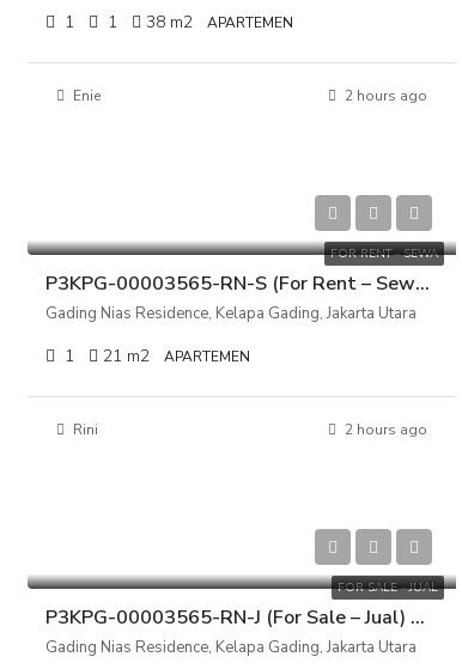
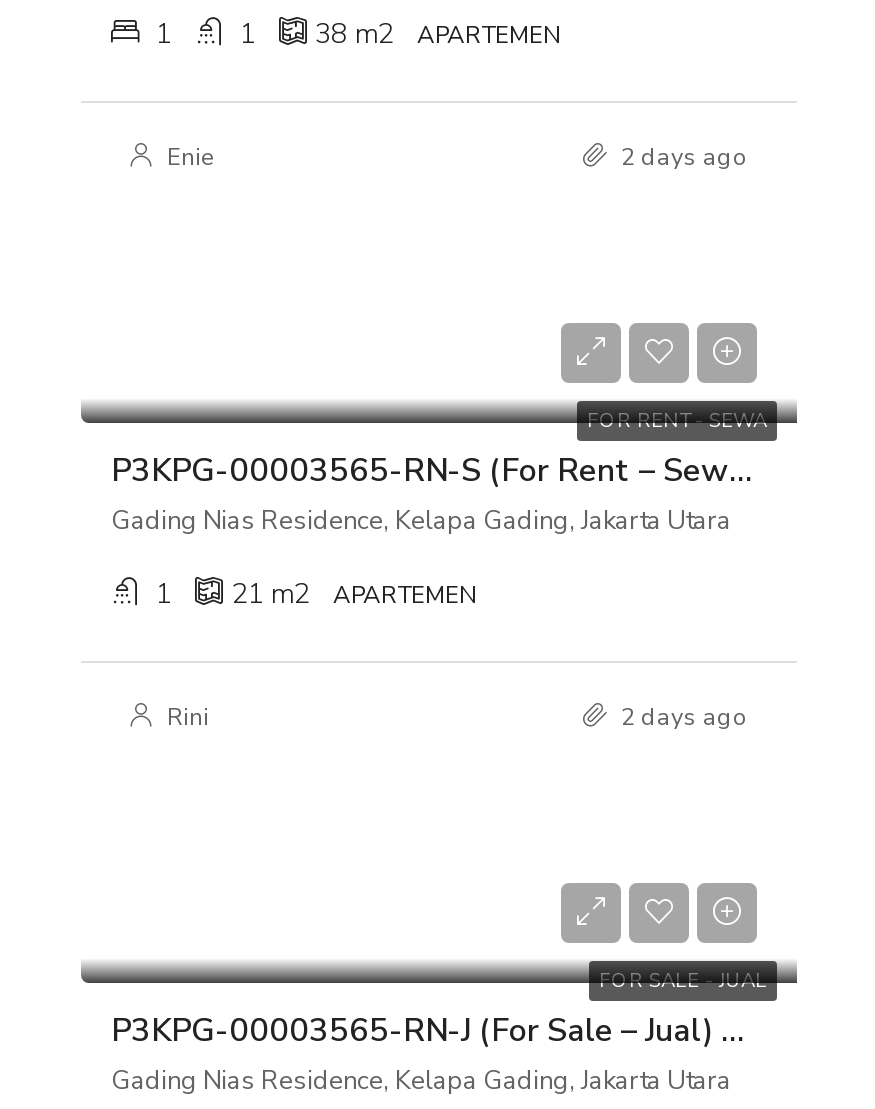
[341,86,427,105] 2 hours ago -> [615,140,749,172] 2 days ago
[341,420,427,439] 2 hours ago -> [615,700,749,732] 2 days ago

